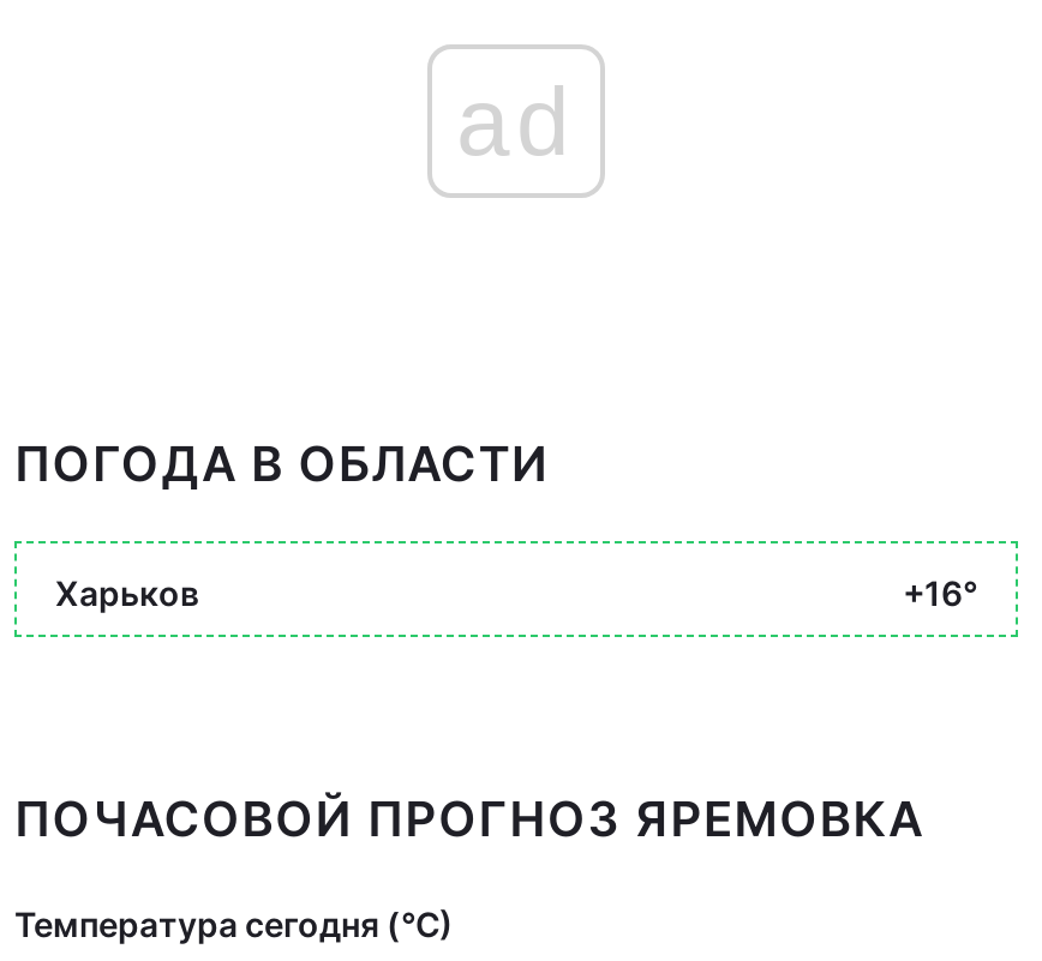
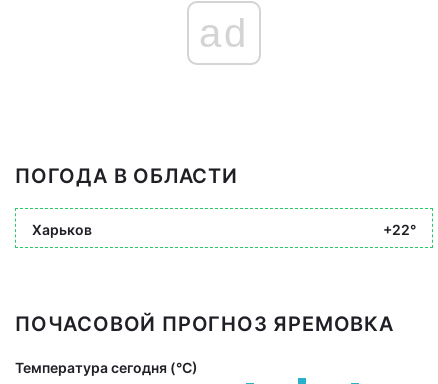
[903,571,977,612] +16° -> [383,220,416,237] +22°

